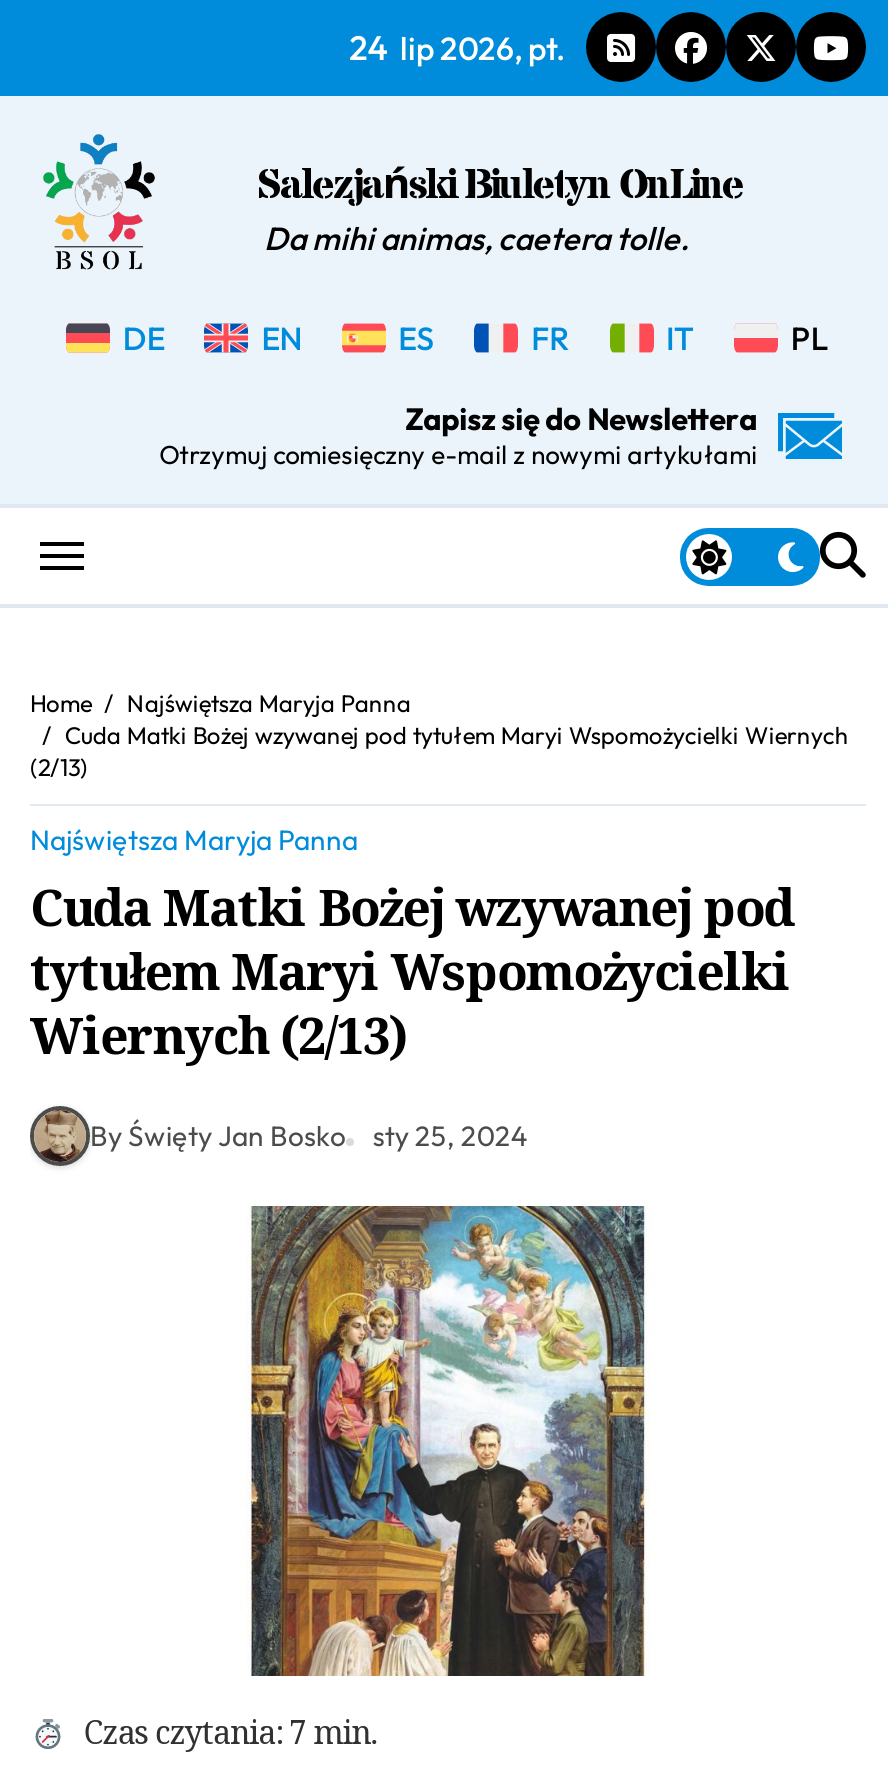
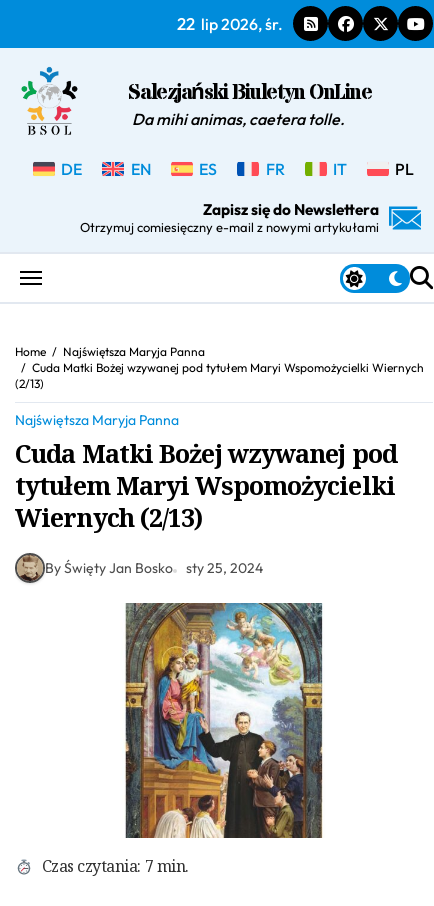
[349,27,566,69] 24 lip 2026, pt. -> [177,13,283,34] 22 lip 2026, śr.

